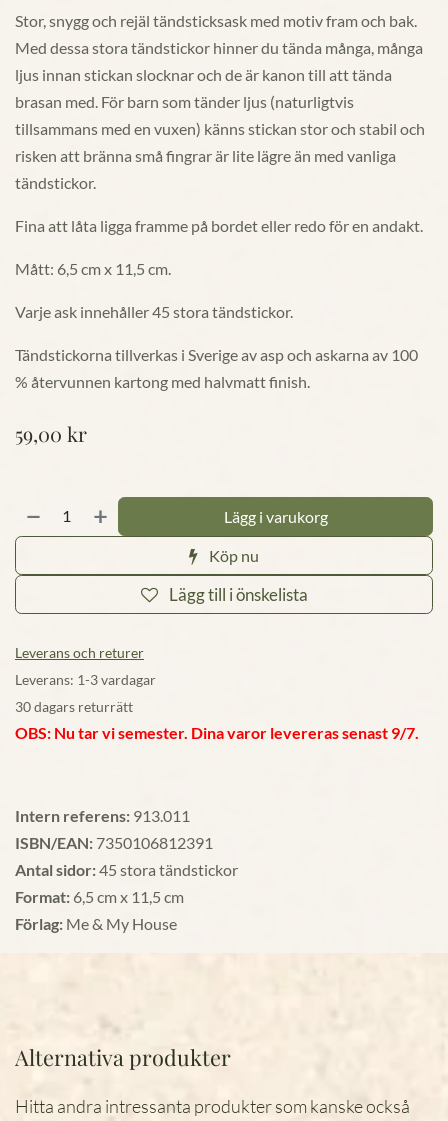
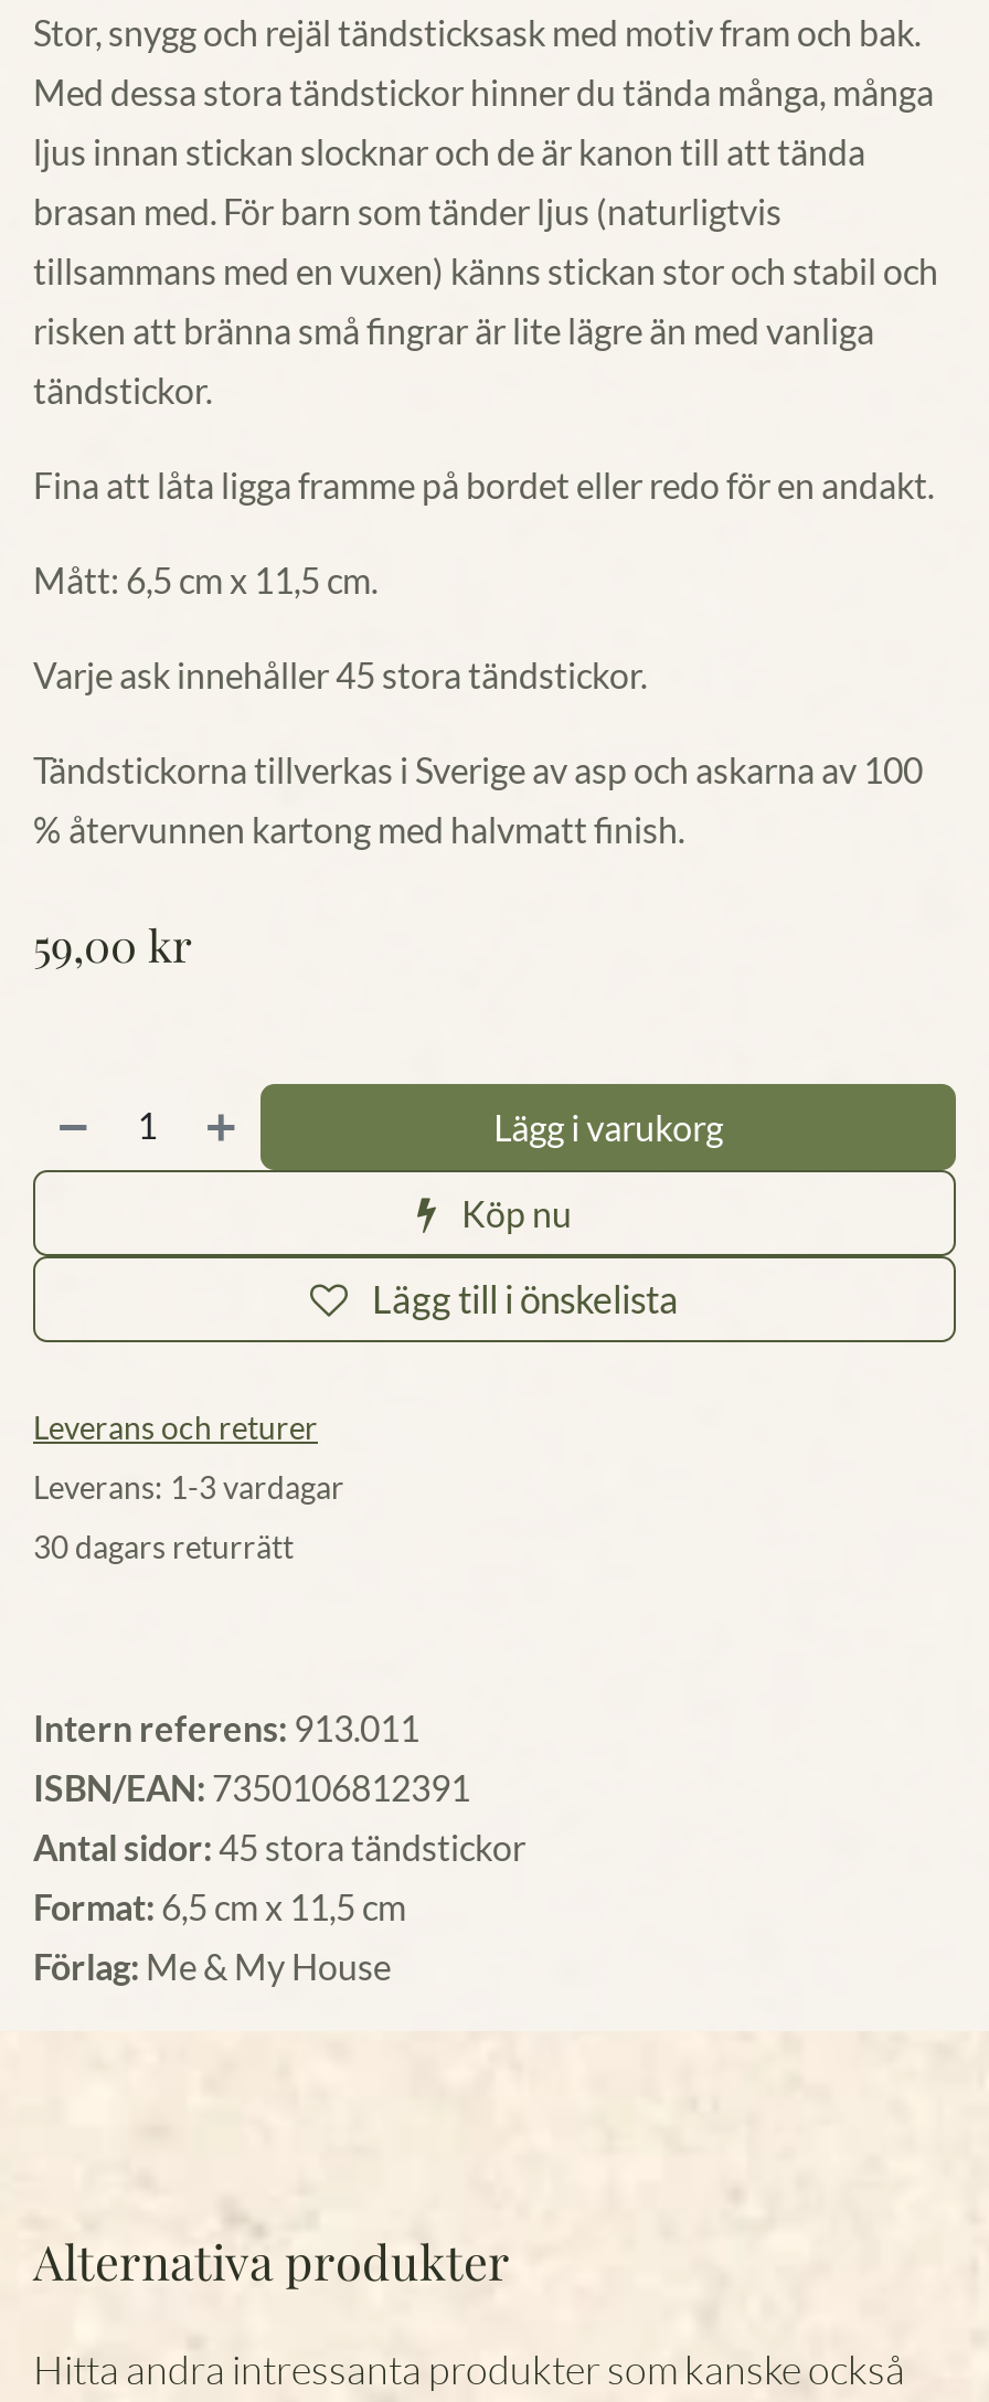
[15,723,419,742] OBS: Nu tar vi semester. Dina varor levereras senast 9/7. -> none

